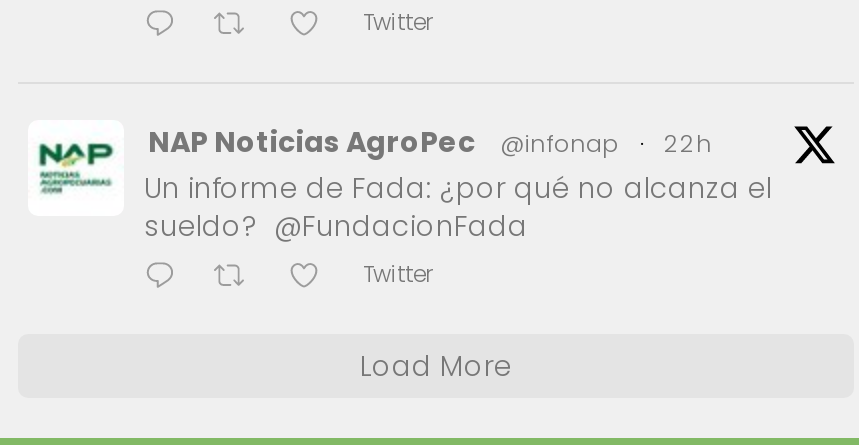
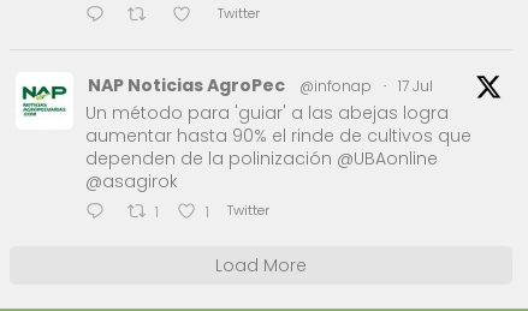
[144,126,772,246] 22h | Un informe de Fada: ¿por qué no alcanza el | sueldo? @FundacionFada -> [85,76,471,222] 17 Jul | Un método para 'guiar' a las abejas logra | aumentar hasta 90% el rinde de cultivos que | dependen de la polinización @UBAonline | @asagirok | 1 | 1

